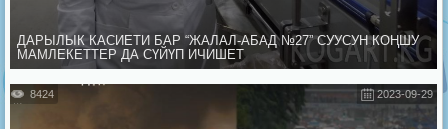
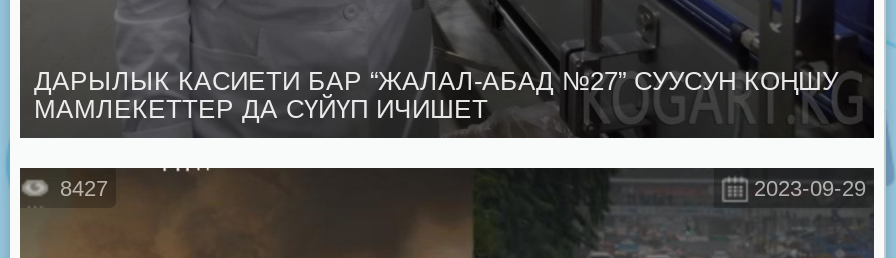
[30,88,54,100] 8424 -> [60,175,108,199] 8427

